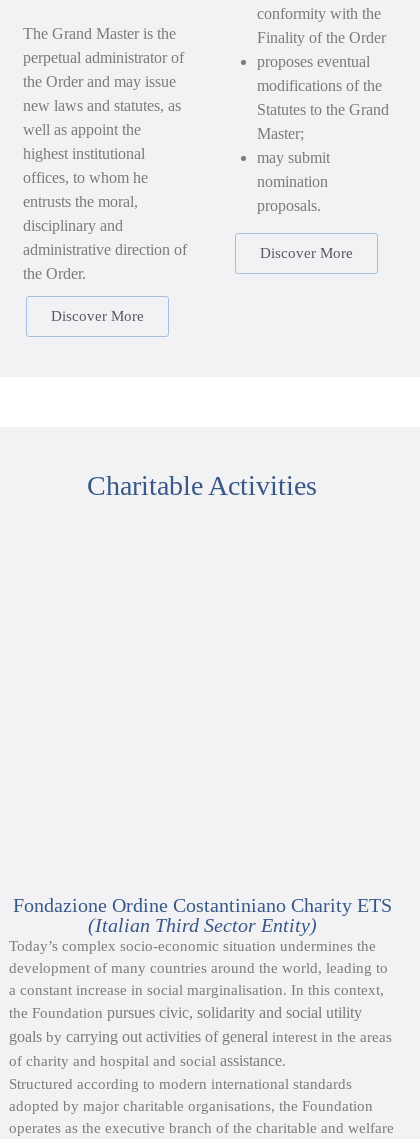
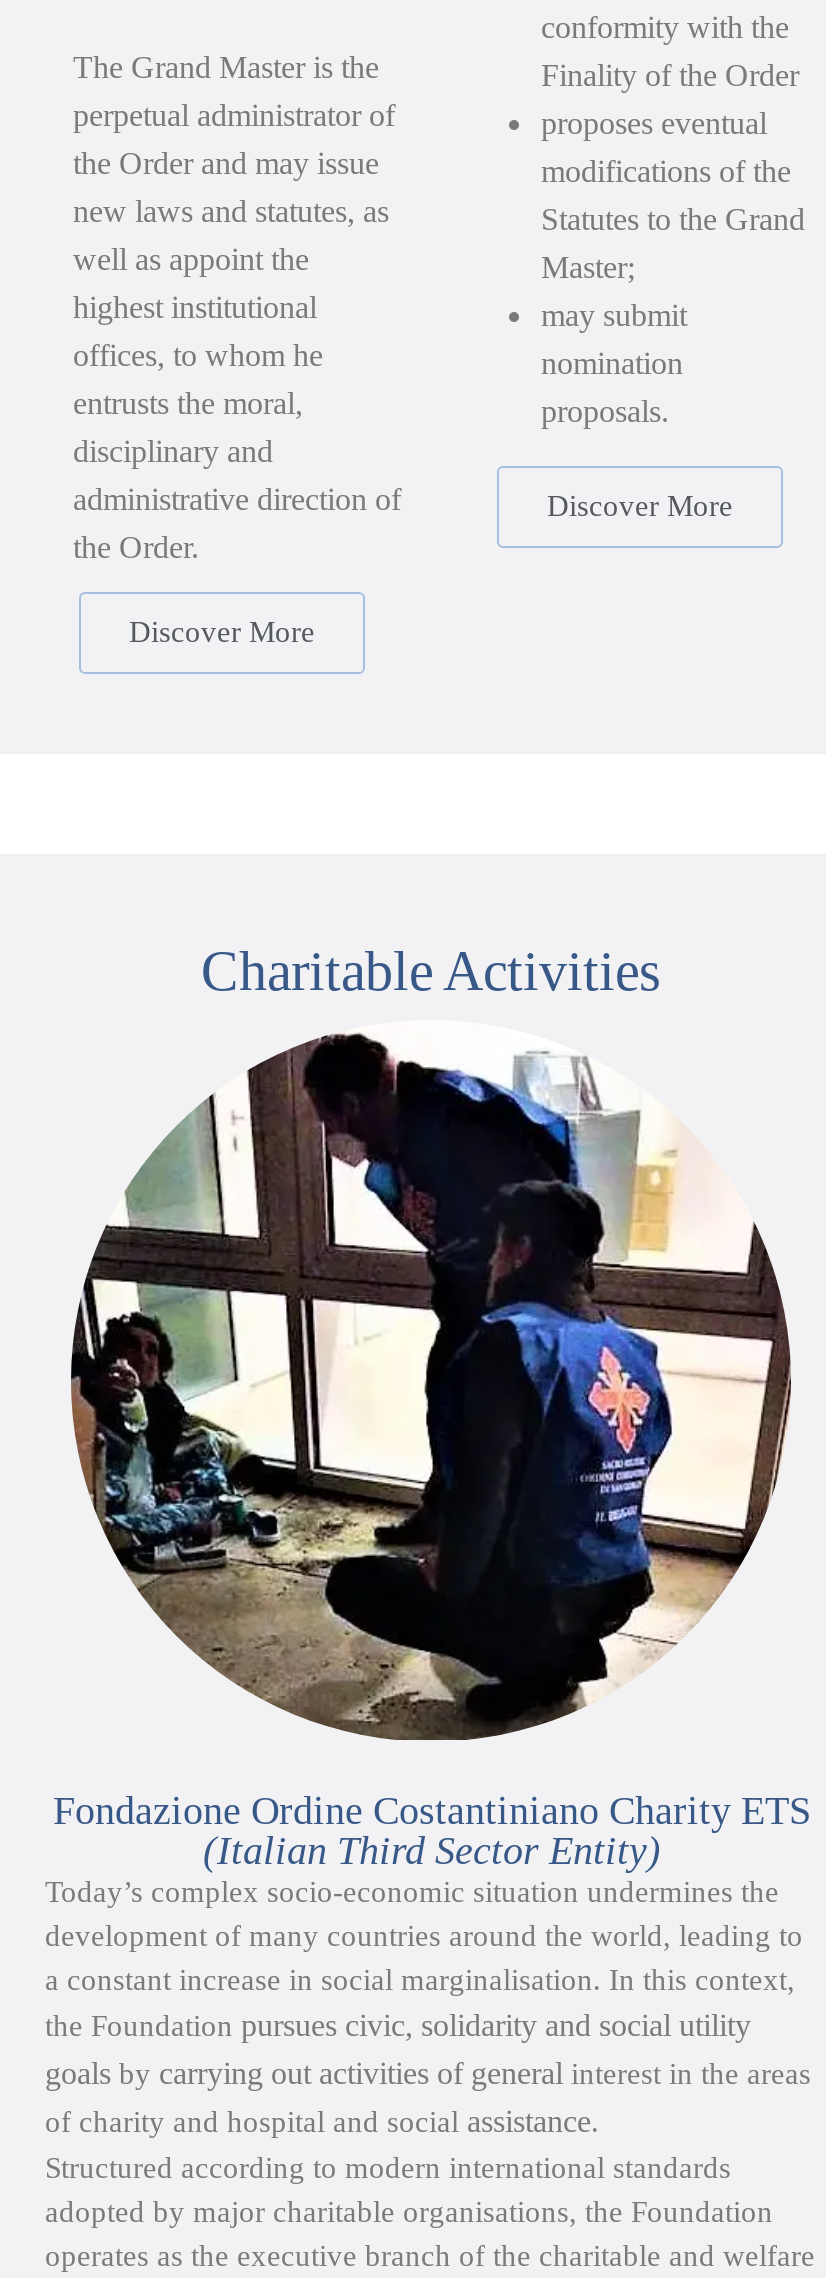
none -> [69,1032,793,1742] [image]

